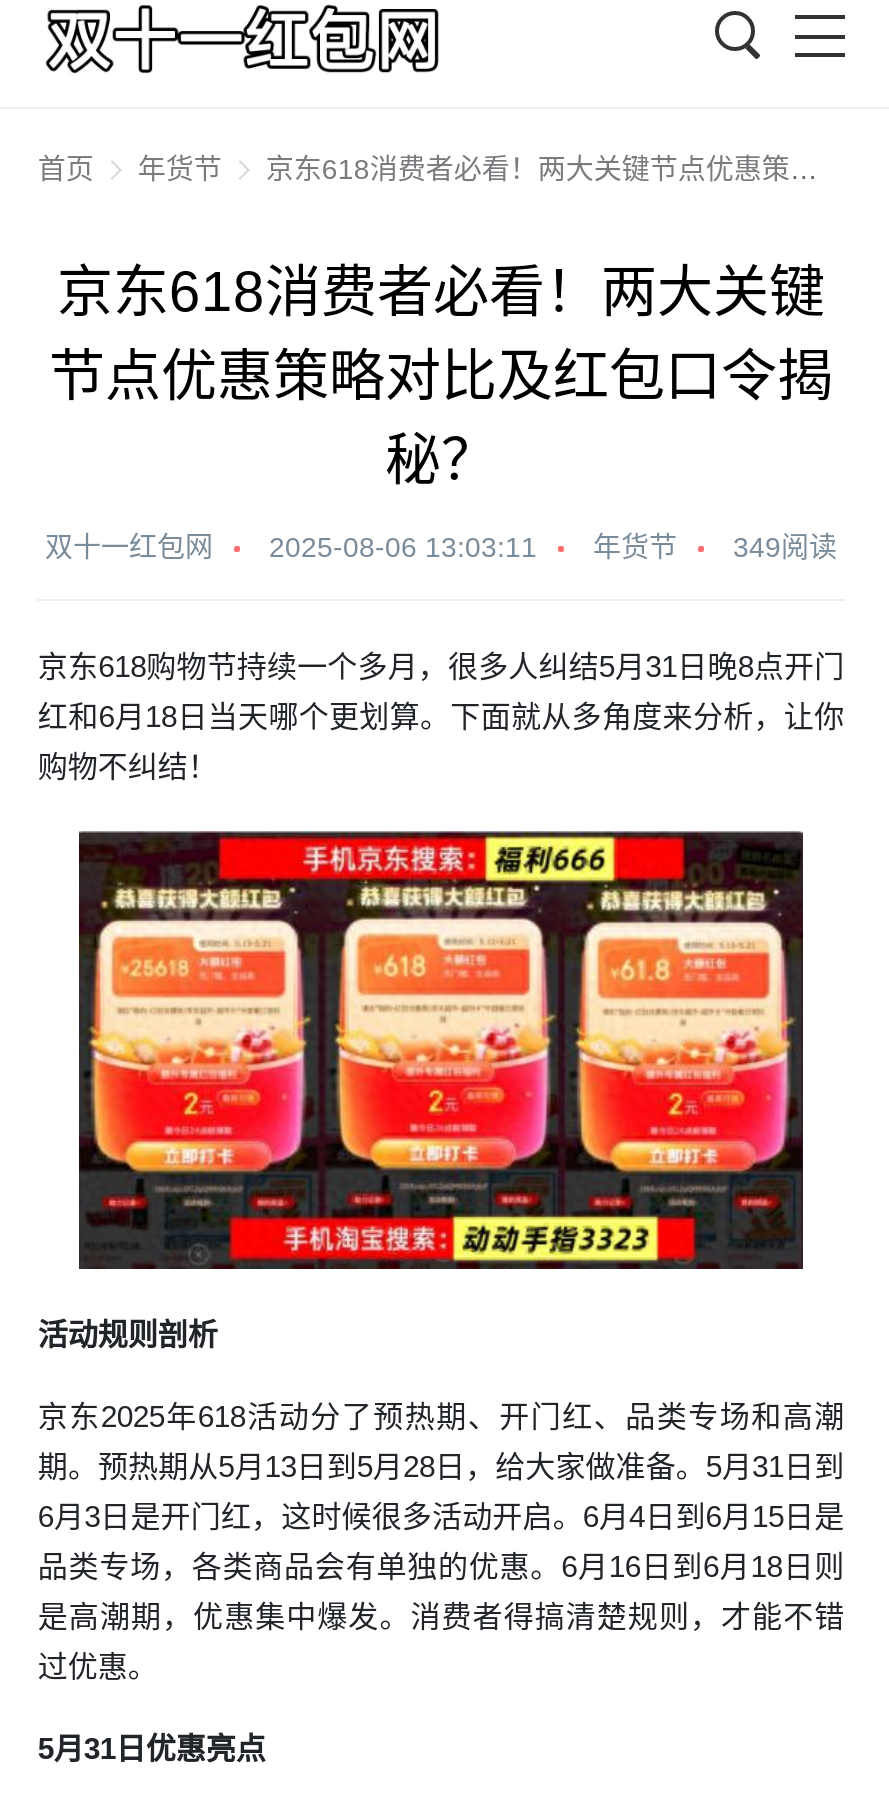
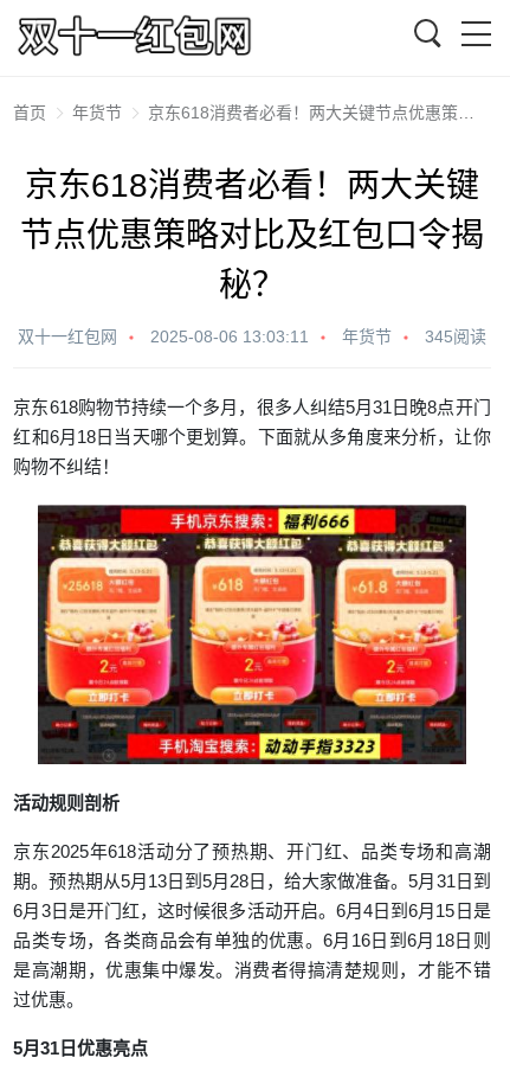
[45,531,837,563] 双十一红包网 2025-08-06 13:03:11 年货节 349阅读 -> [18,327,486,346] 双十一红包网 2025-08-06 13:03:11 年货节 345阅读

